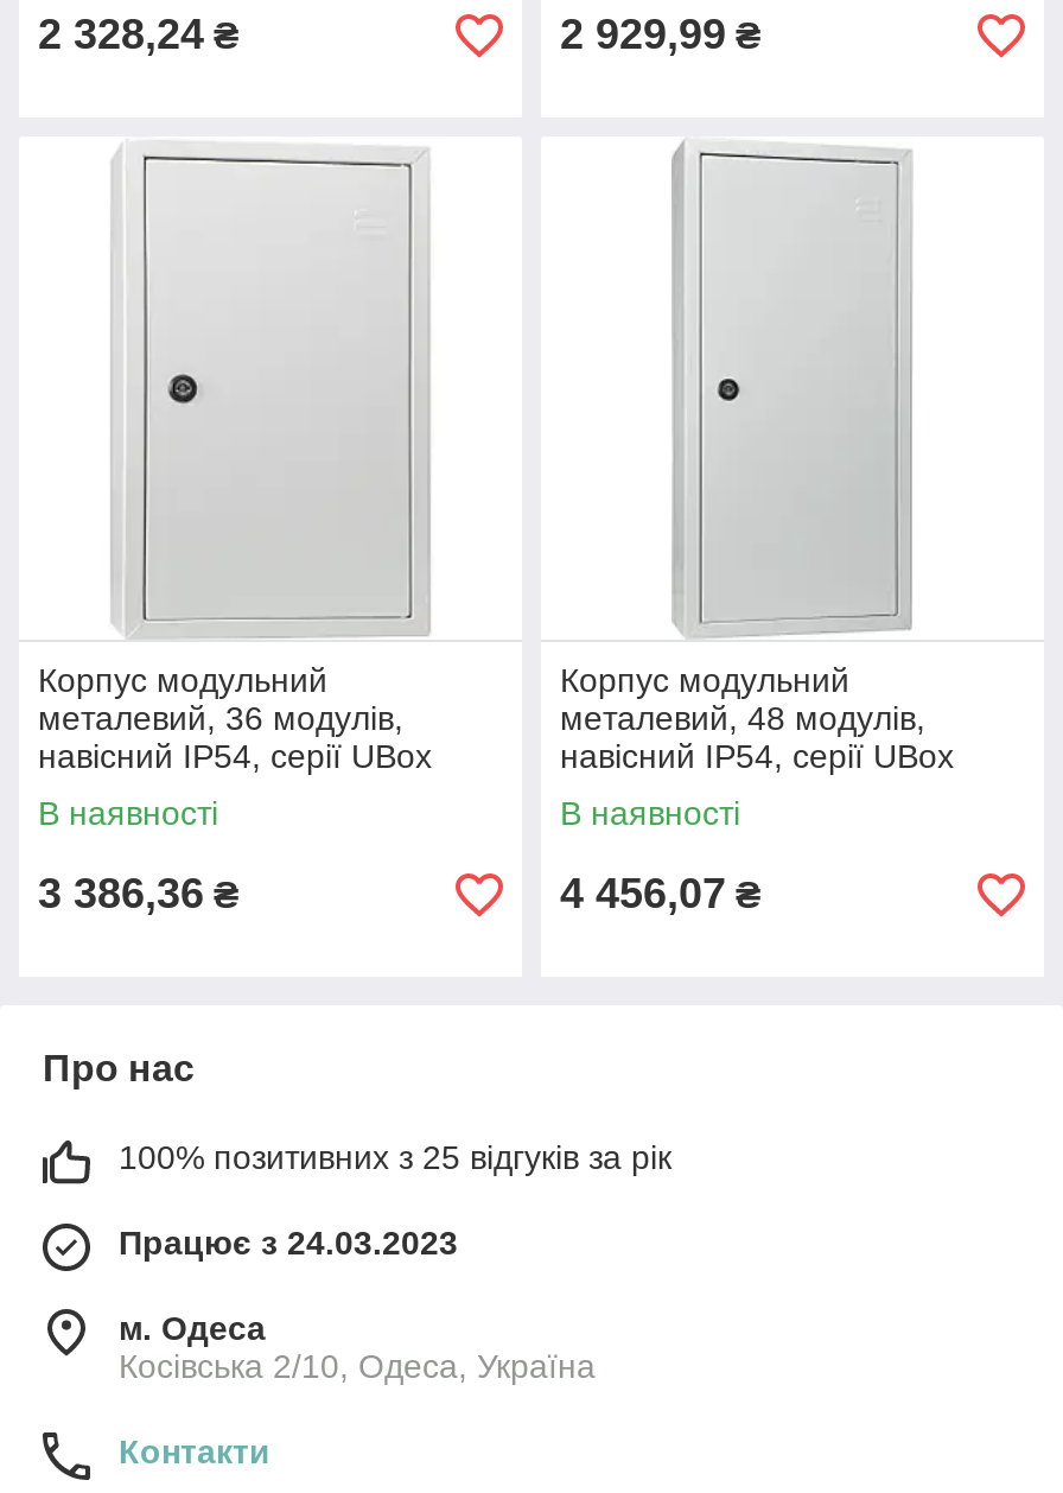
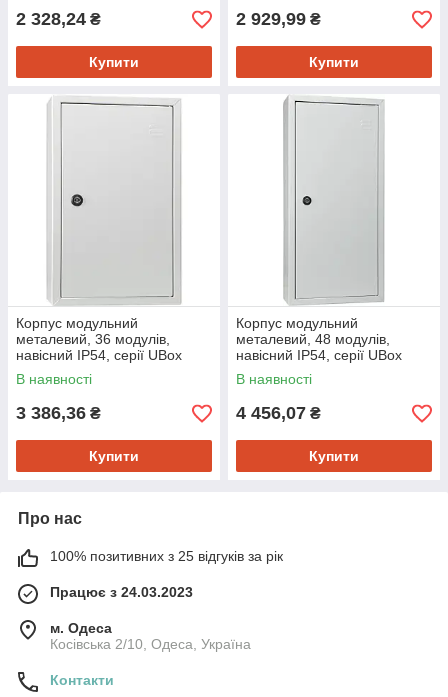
none -> [89,54,139,70] Купити
none -> [309,54,359,70] Купити
none -> [89,448,139,464] Купити
none -> [309,448,359,464] Купити

